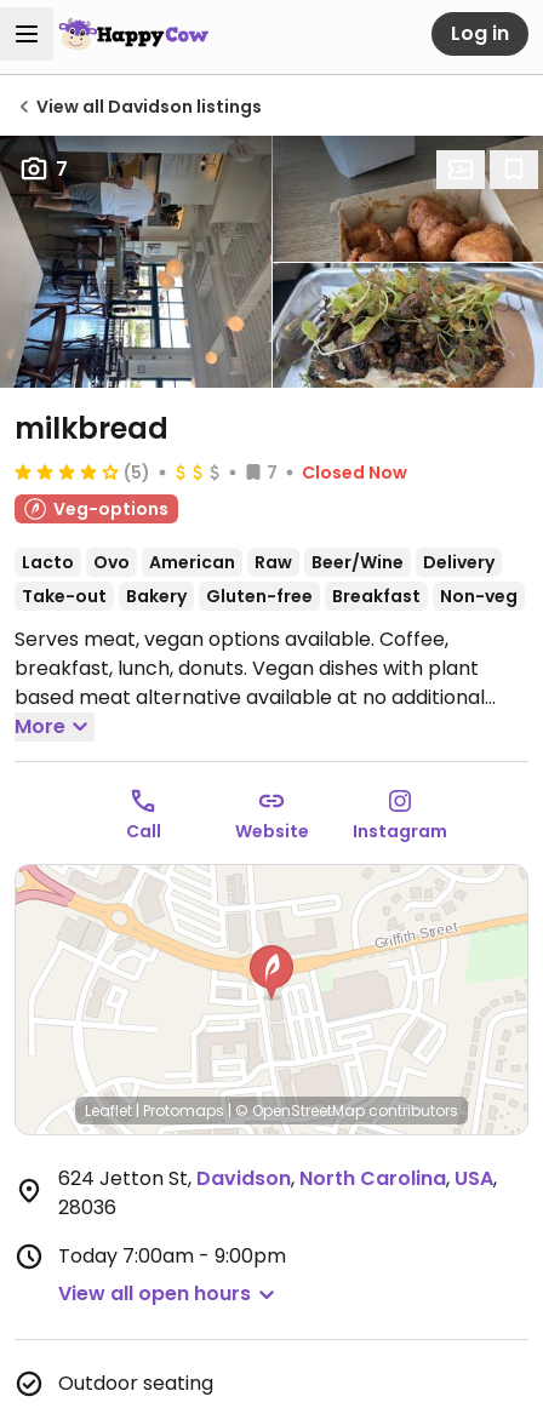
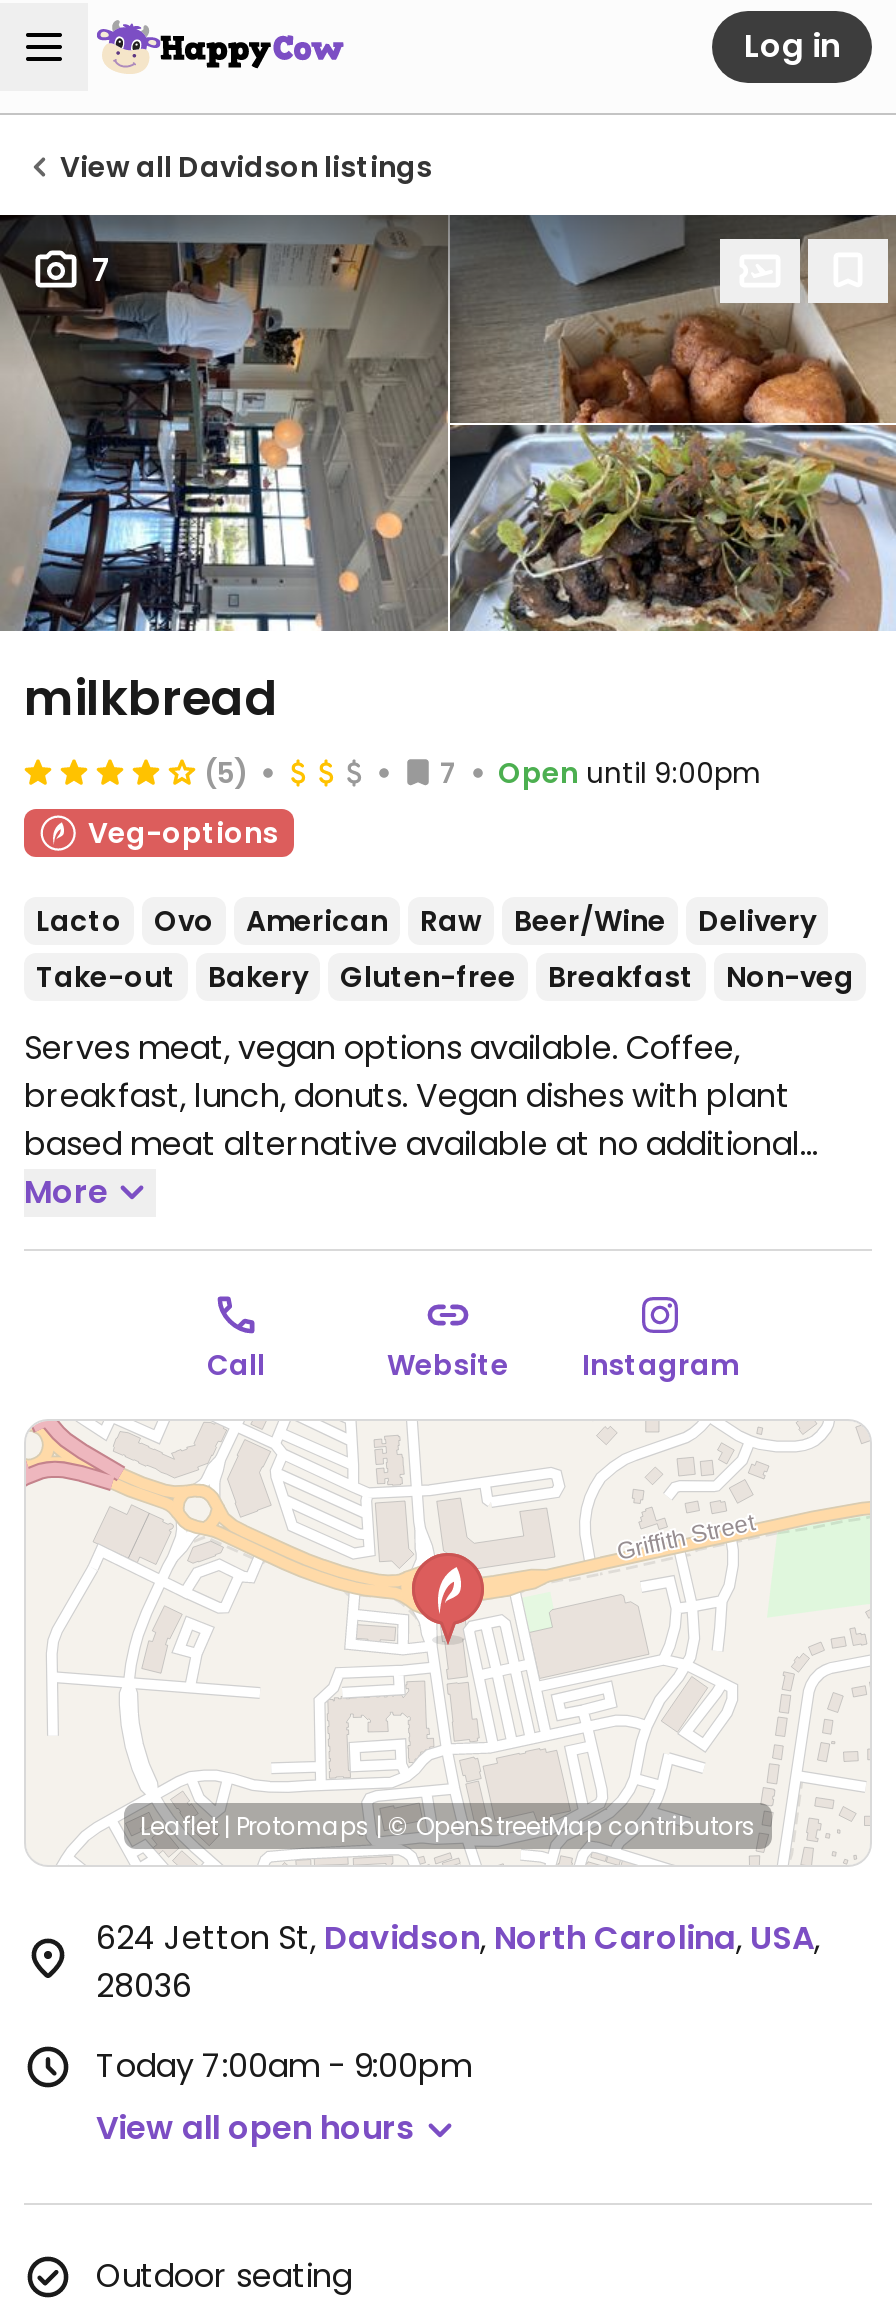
[302,460,407,485] Closed Now -> [498,752,762,792] Open until 9:00pm

